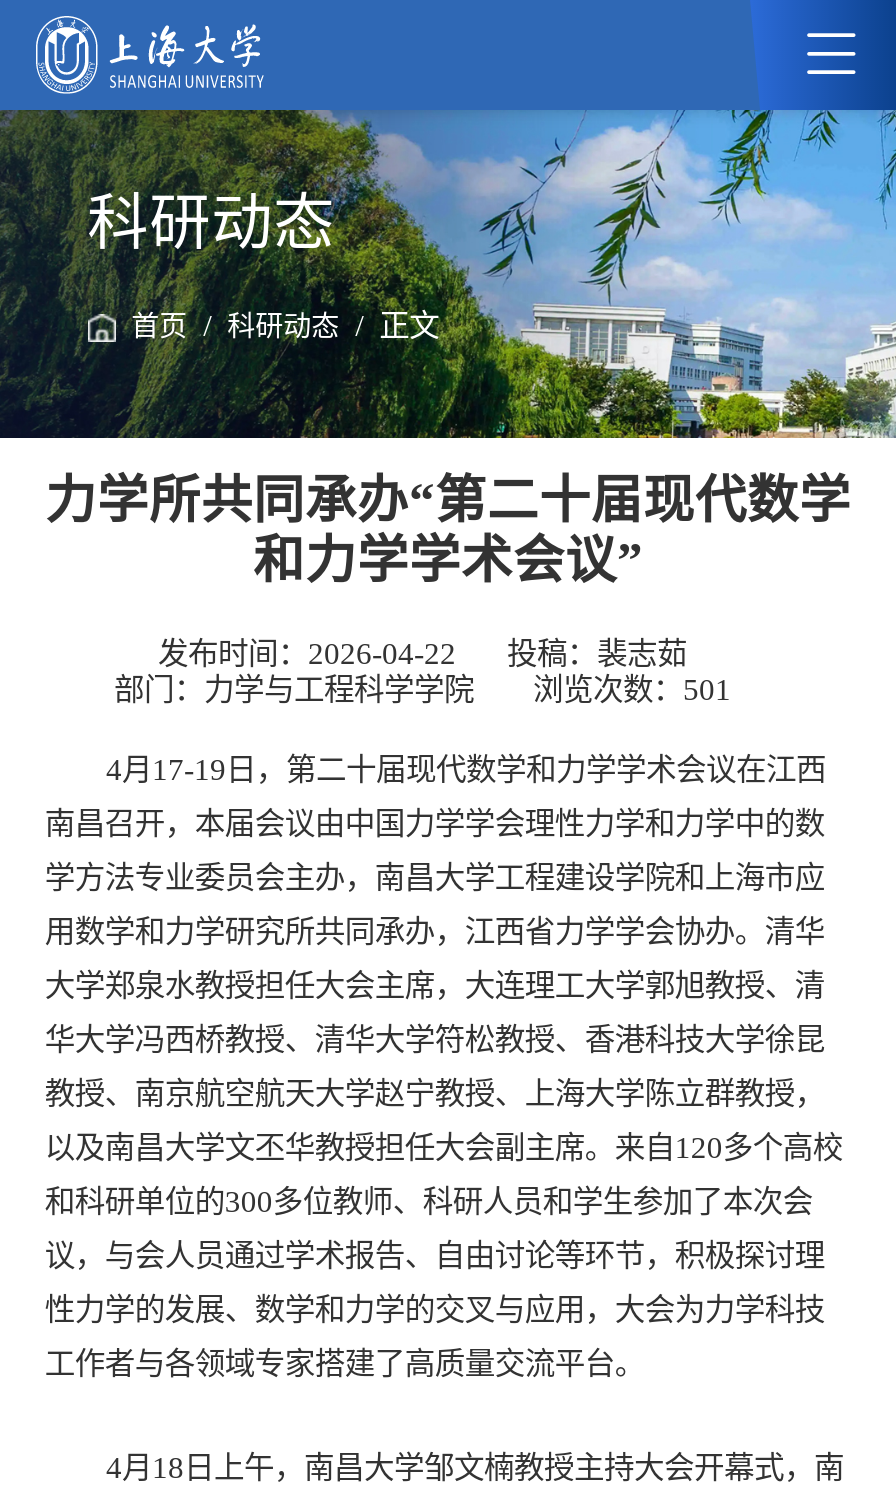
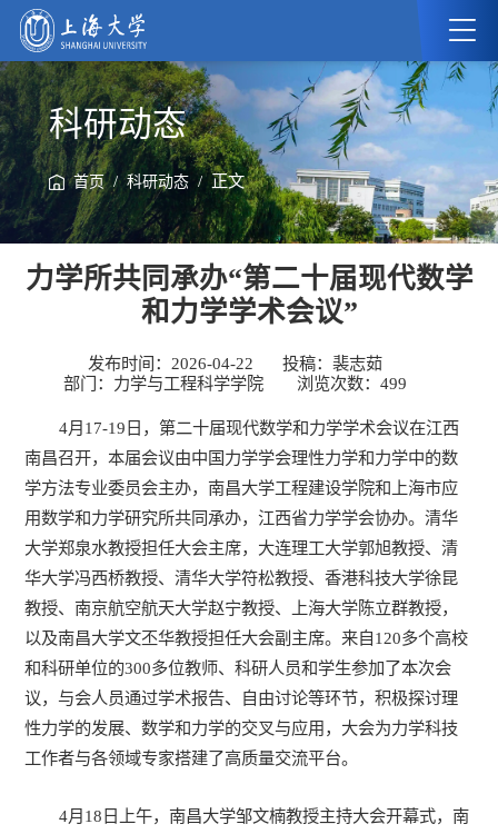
[114,671,731,705] 部门：力学与工程科学学院 浏览次数：501 -> [63,373,406,392] 部门：力学与工程科学学院 浏览次数：499

